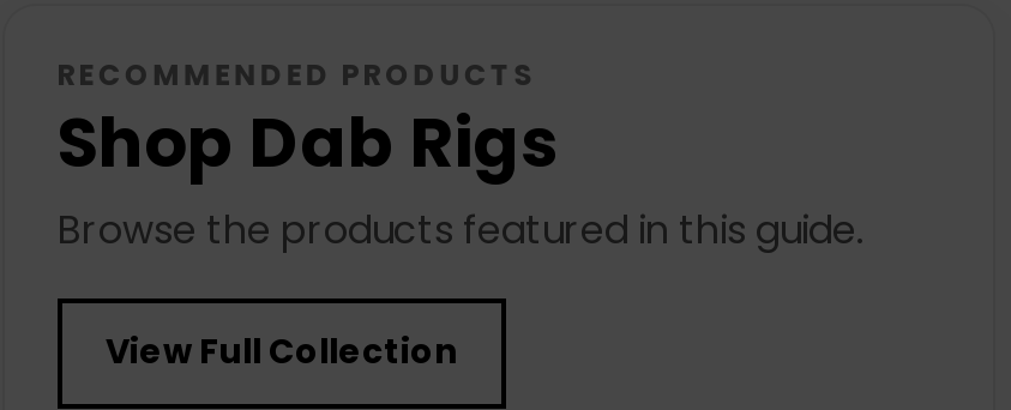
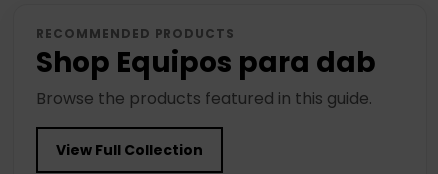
[58,96,556,189] Shop Dab Rigs -> [36,43,376,82] Shop Equipos para dab

